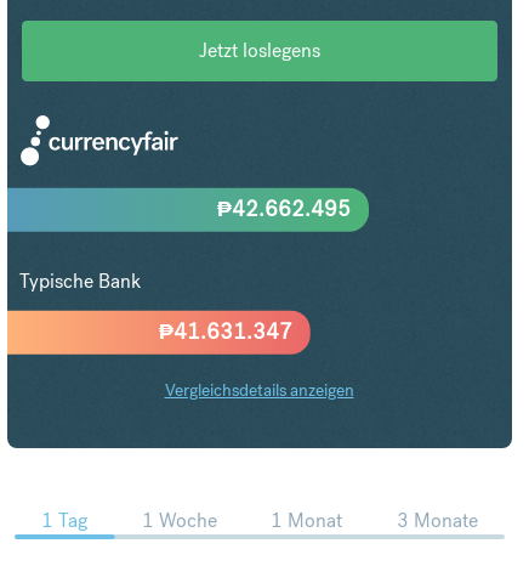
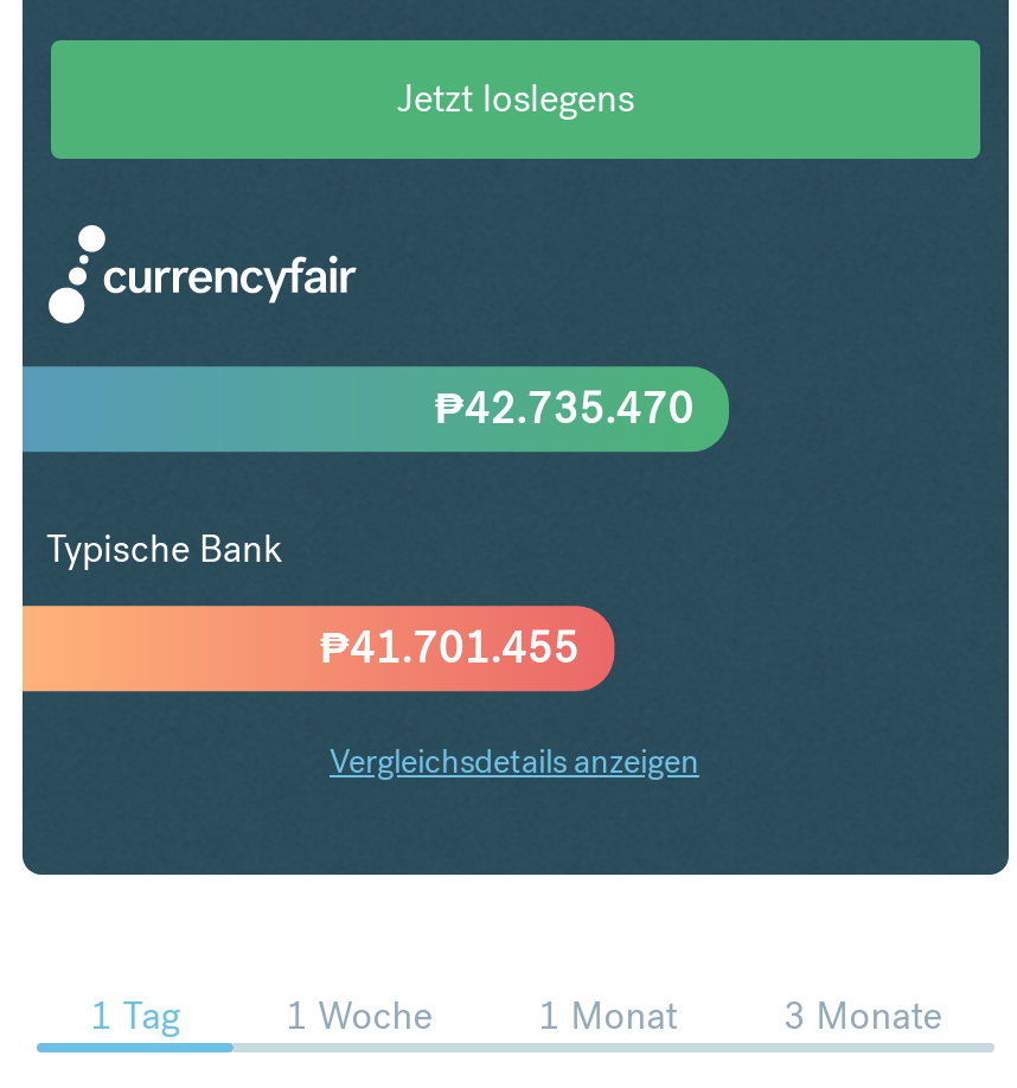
[217,194,351,222] ₱42.662.495 -> [435,380,693,435] ₱42.735.470
[159,317,292,345] ₱41.631.347 -> [321,620,579,674] ₱41.701.455

